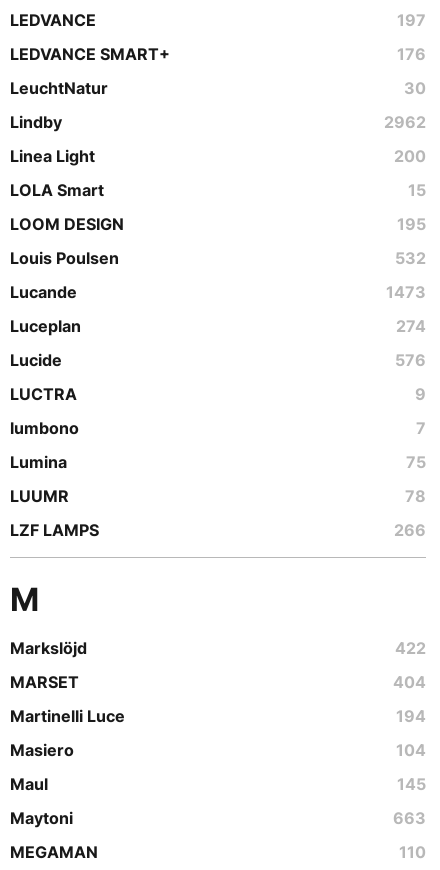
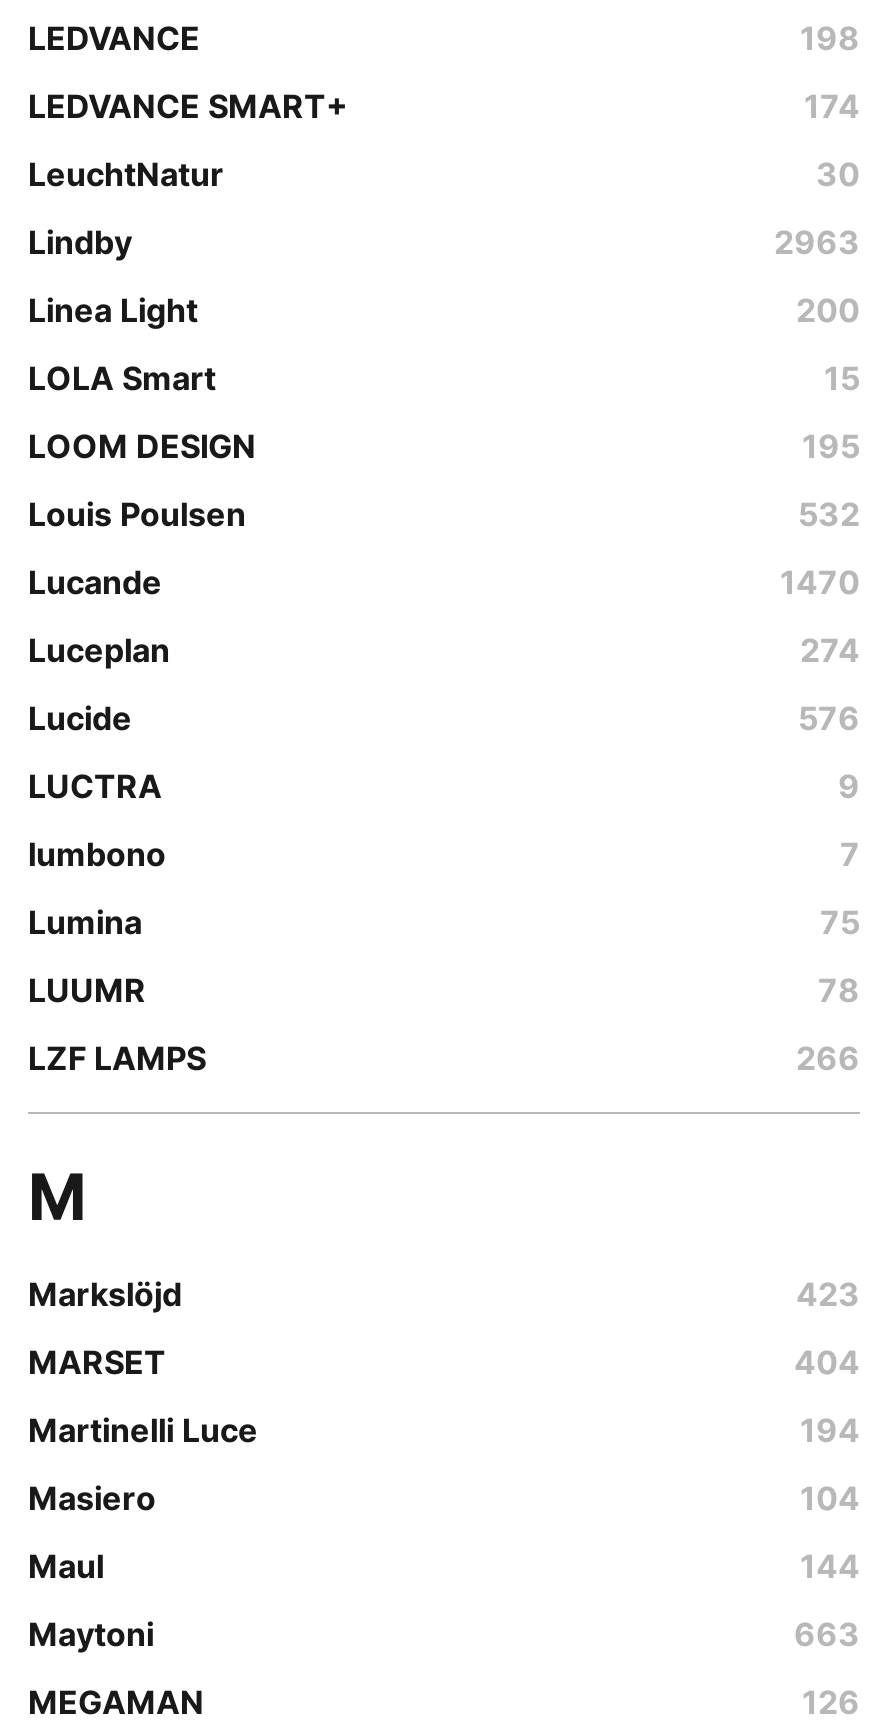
[397,10,426,30] 197 -> [800,17,860,57] 198
[397,44,426,64] 176 -> [804,85,860,125] 174
[384,112,426,132] 2962 -> [774,221,860,261] 2963
[386,282,426,302] 1473 -> [780,561,860,601] 1470
[395,638,426,658] 422 -> [796,1273,860,1313] 423
[397,774,426,794] 145 -> [800,1545,860,1585] 144
[399,842,426,862] 110 -> [802,1681,860,1721] 126

